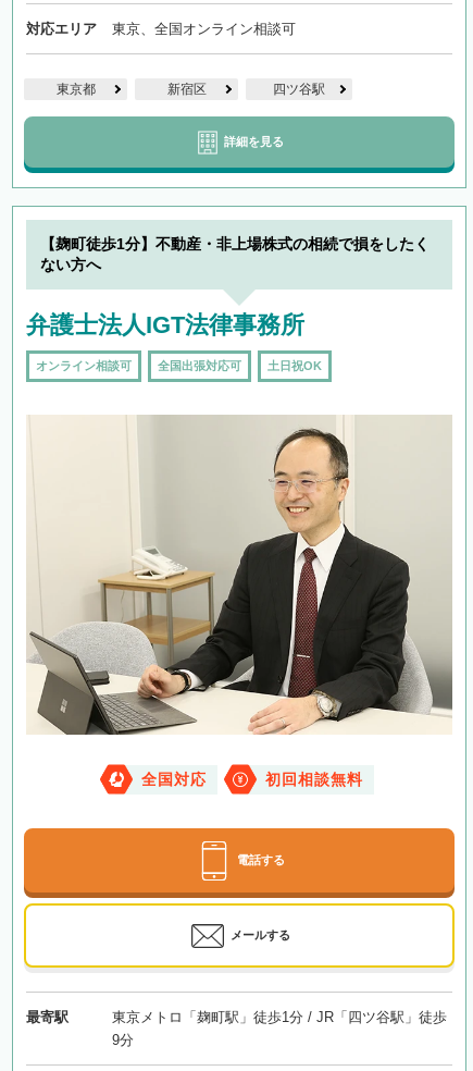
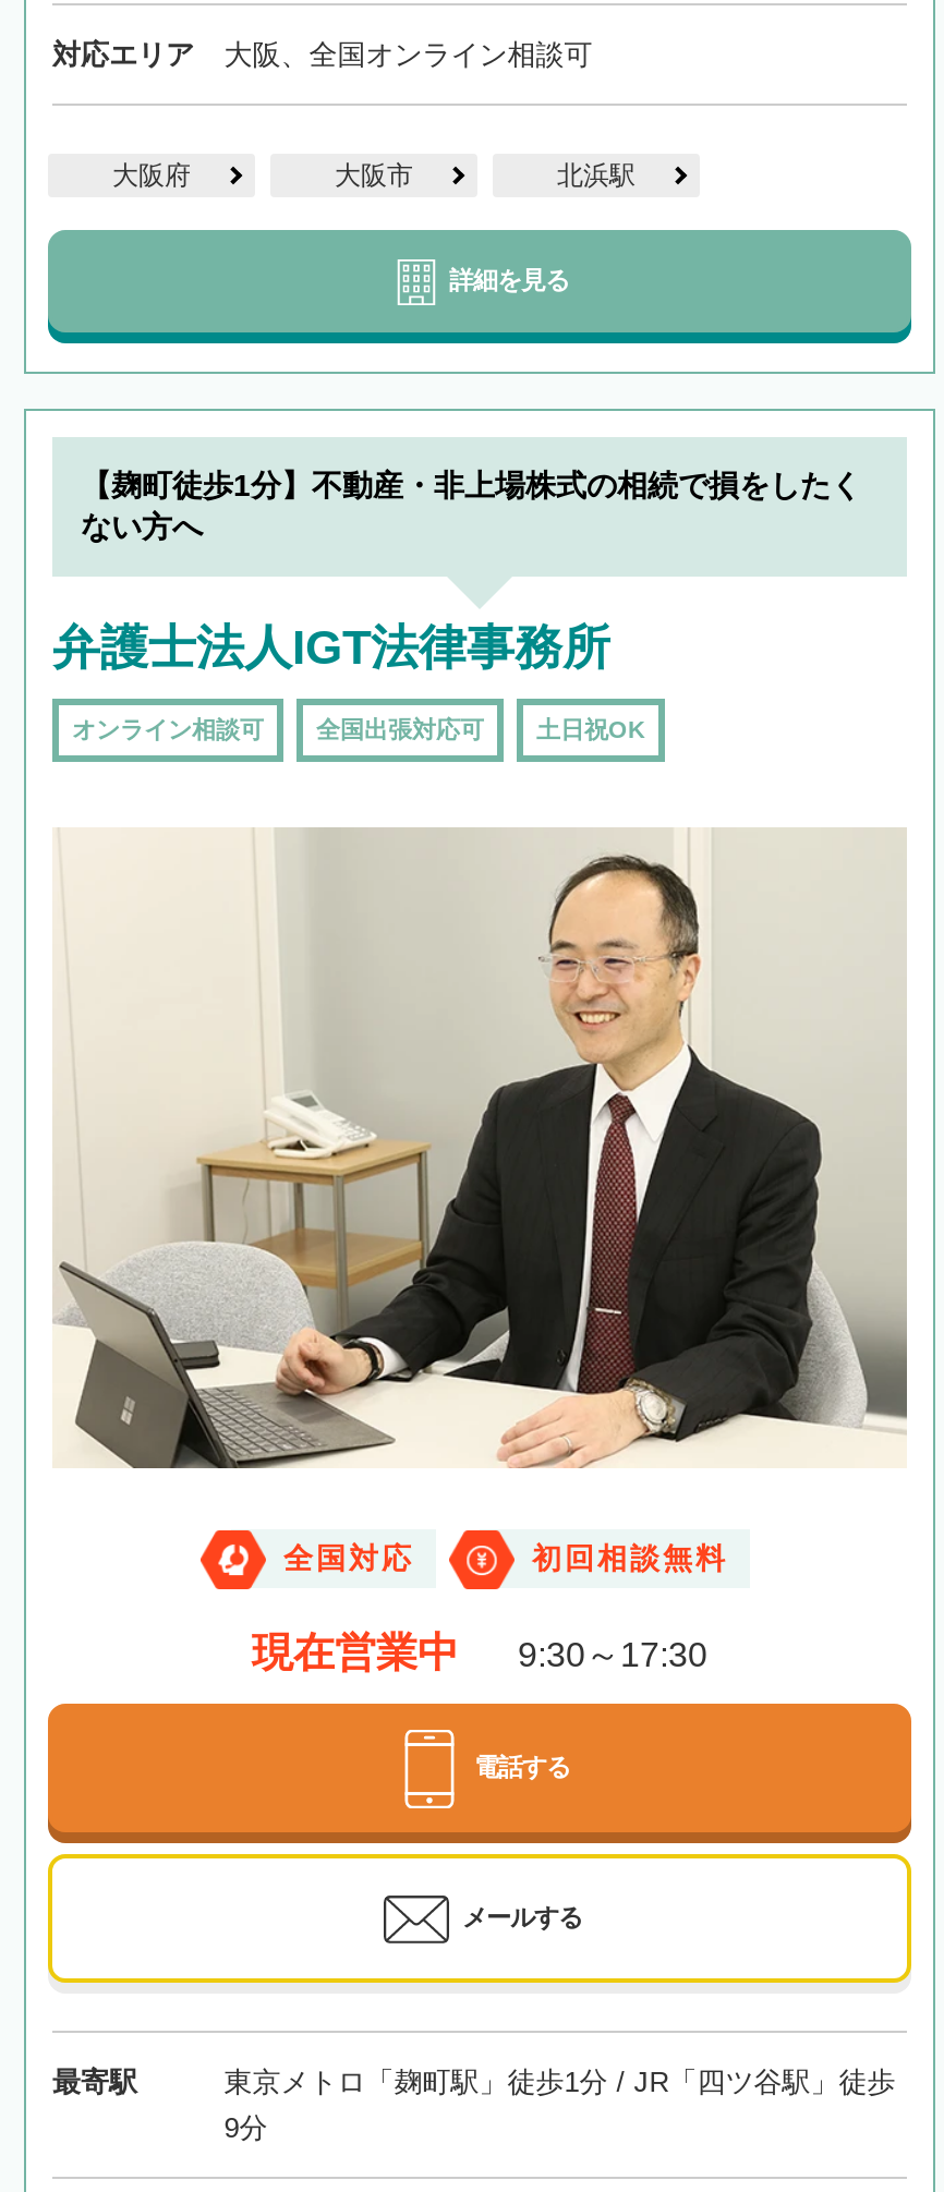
[112,21,295,37] 東京、全国オンライン相談可 -> [224,38,592,71] 大阪、全国オンライン相談可
[56,82,325,97] 東京都 | 新宿区 | 四ツ谷駅 -> [112,160,636,191] 大阪府 | 大阪市 | 北浜駅
none -> [252,1630,707,1675] 現在営業中 | 9:30～17:30

